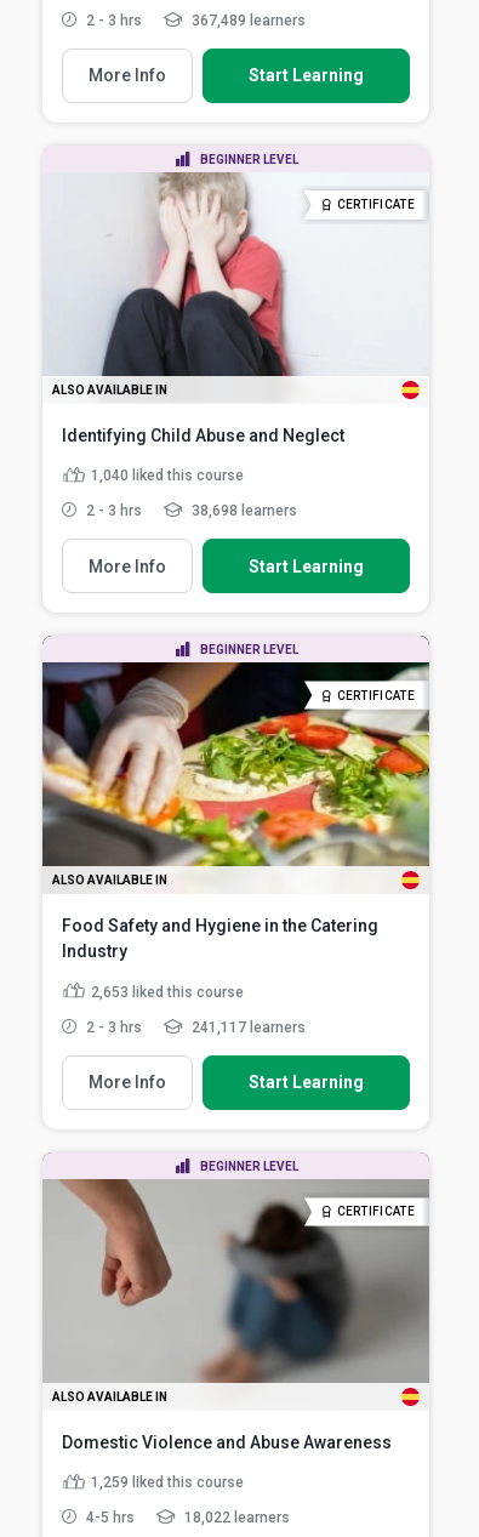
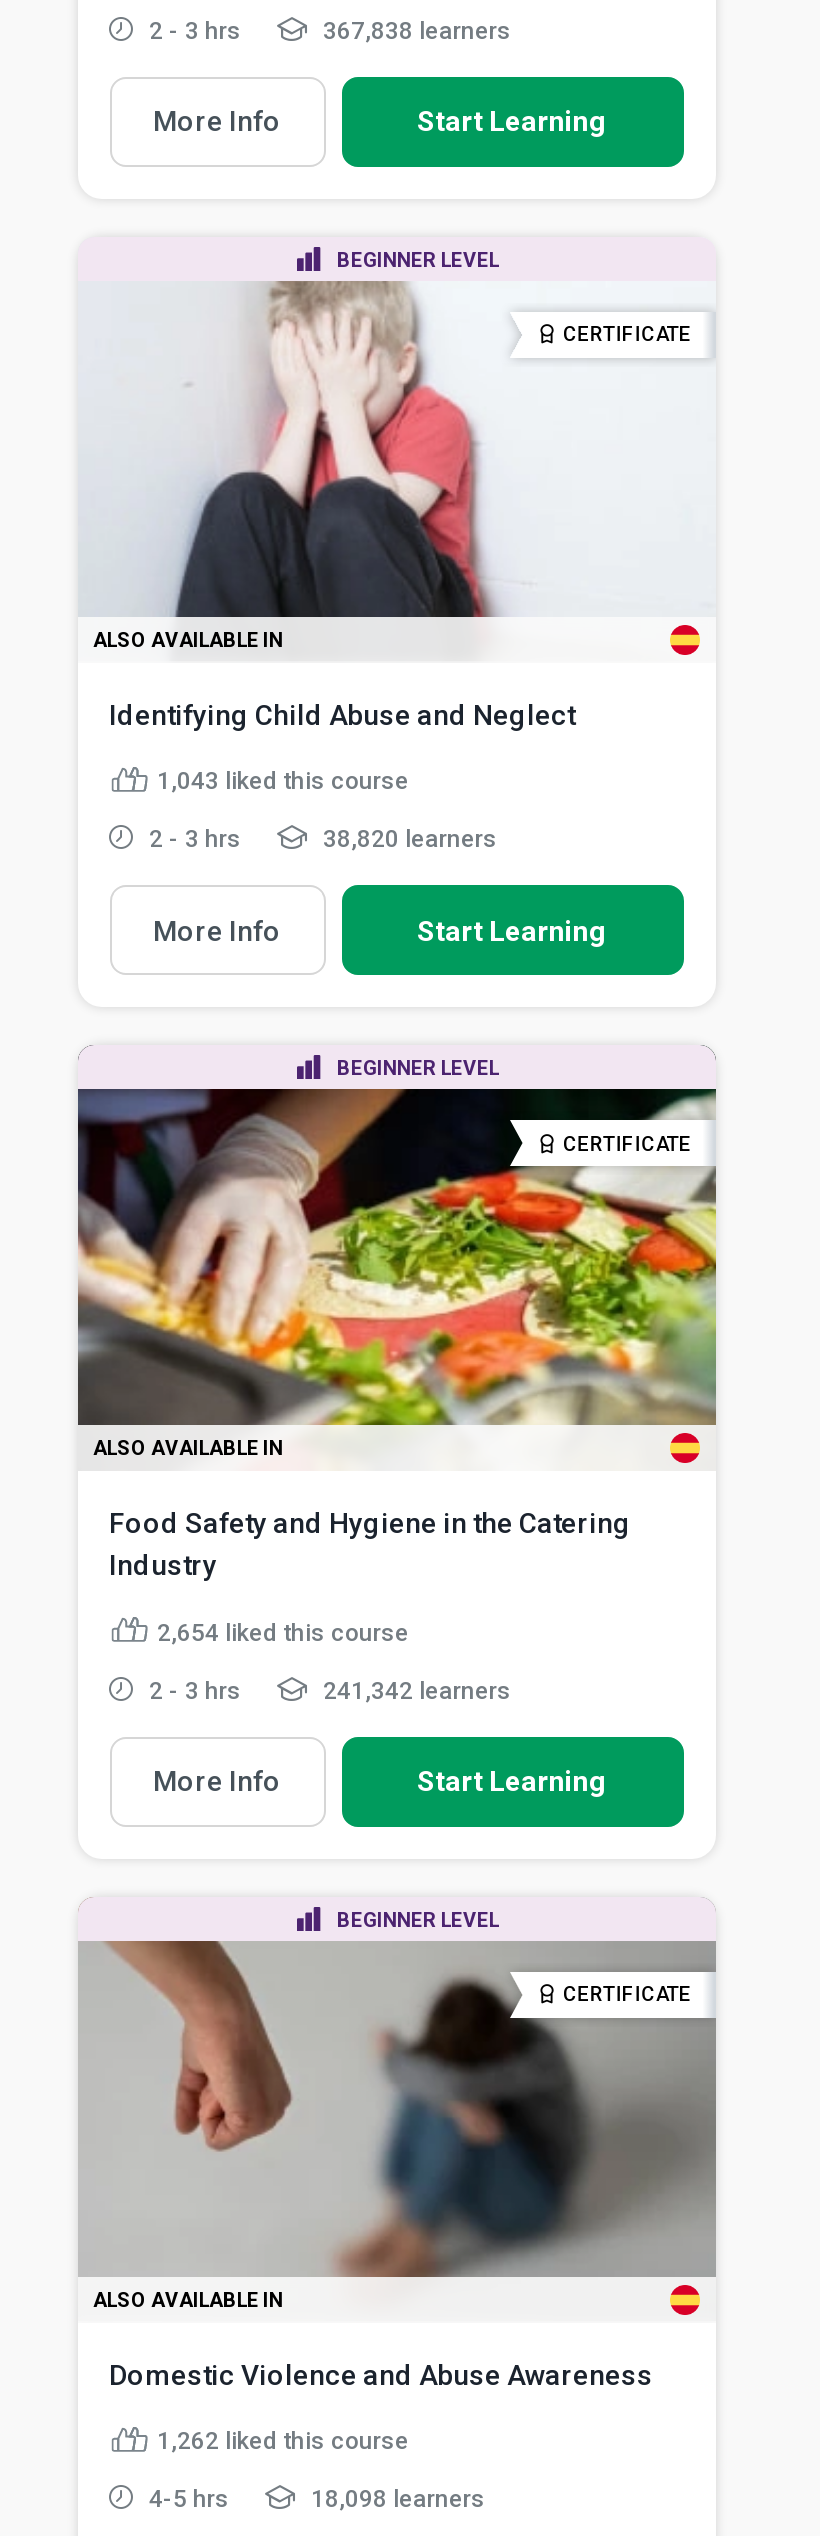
[187,12,305,29] 367,489 learners -> [317,16,511,44] 367,838 learners
[90,467,243,484] 1,040 liked this course -> [157,767,409,795] 1,043 liked this course
[187,502,296,519] 38,698 learners -> [317,825,497,853] 38,820 learners
[90,984,243,1001] 2,653 liked this course -> [157,1619,409,1647] 2,654 liked this course
[187,1018,305,1035] 241,117 learners -> [317,1676,511,1704] 241,342 learners
[90,1474,243,1491] 1,259 liked this course -> [157,2427,409,2455] 1,262 liked this course
[180,1509,289,1526] 18,022 learners -> [305,2485,485,2513] 18,098 learners

